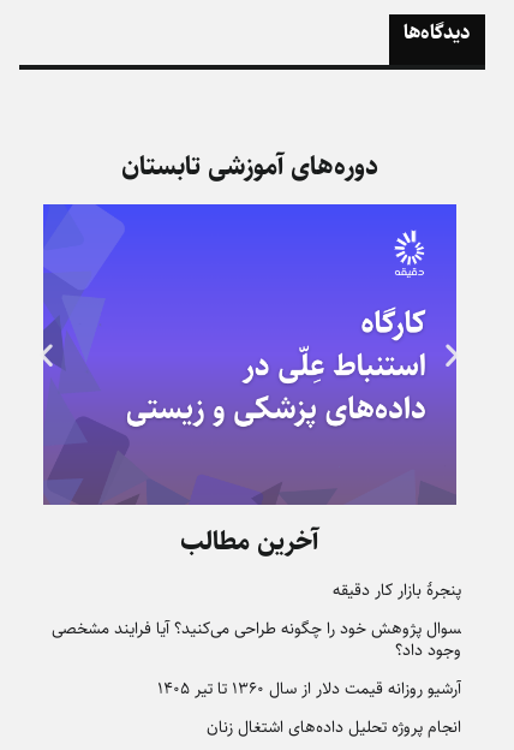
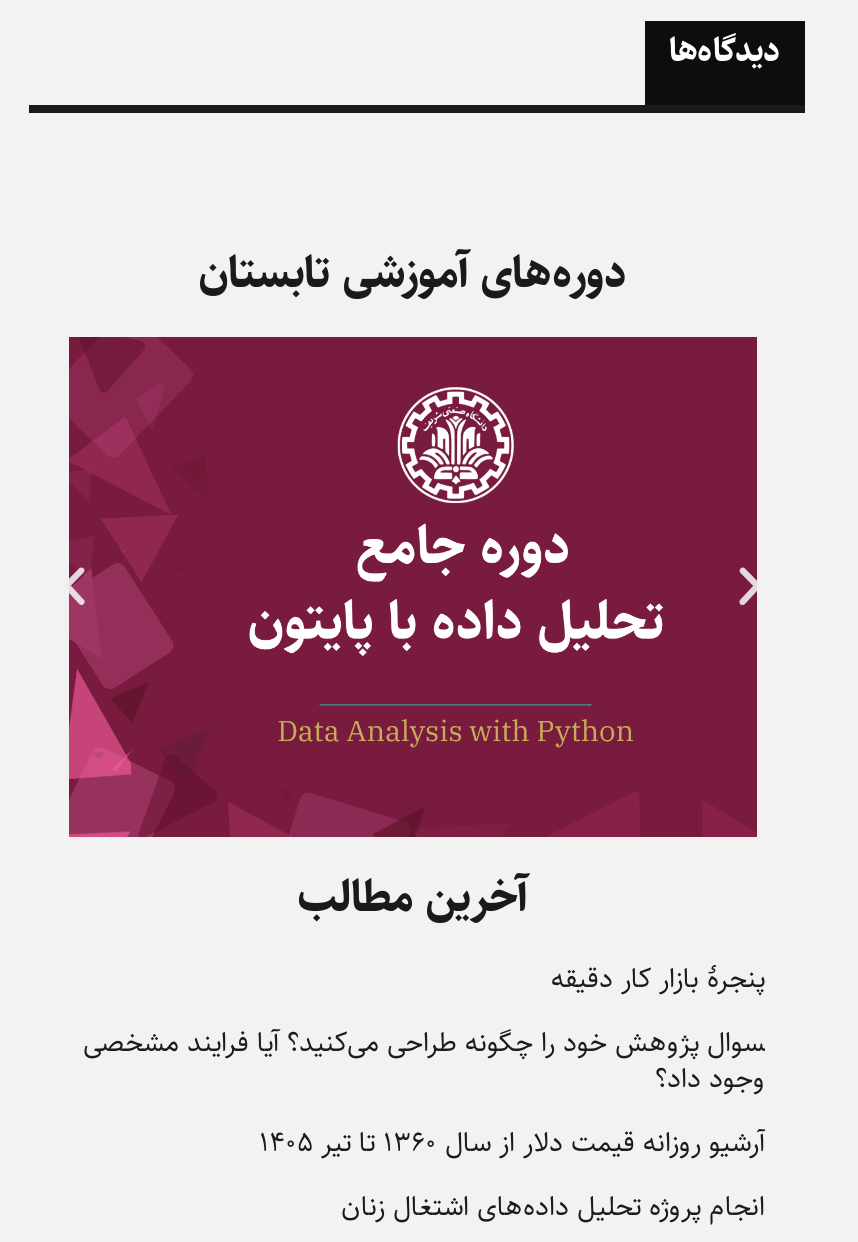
[42,203,458,506] [image] -> [67,334,759,838] [image]

